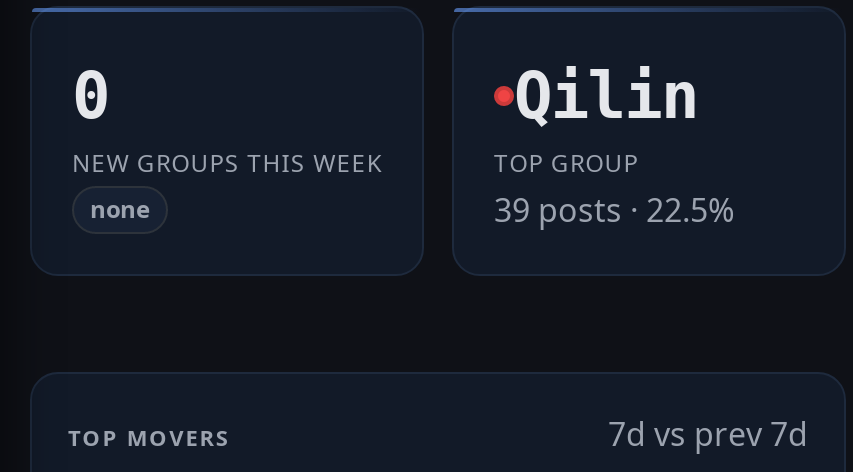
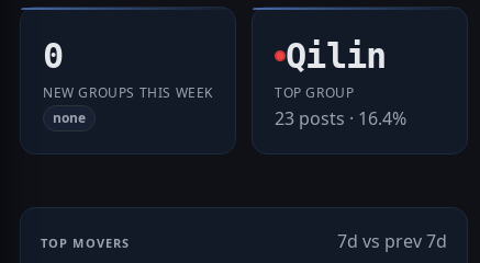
[494,188,734,232] 39 posts · 22.5% -> [275,106,406,130] 23 posts · 16.4%

